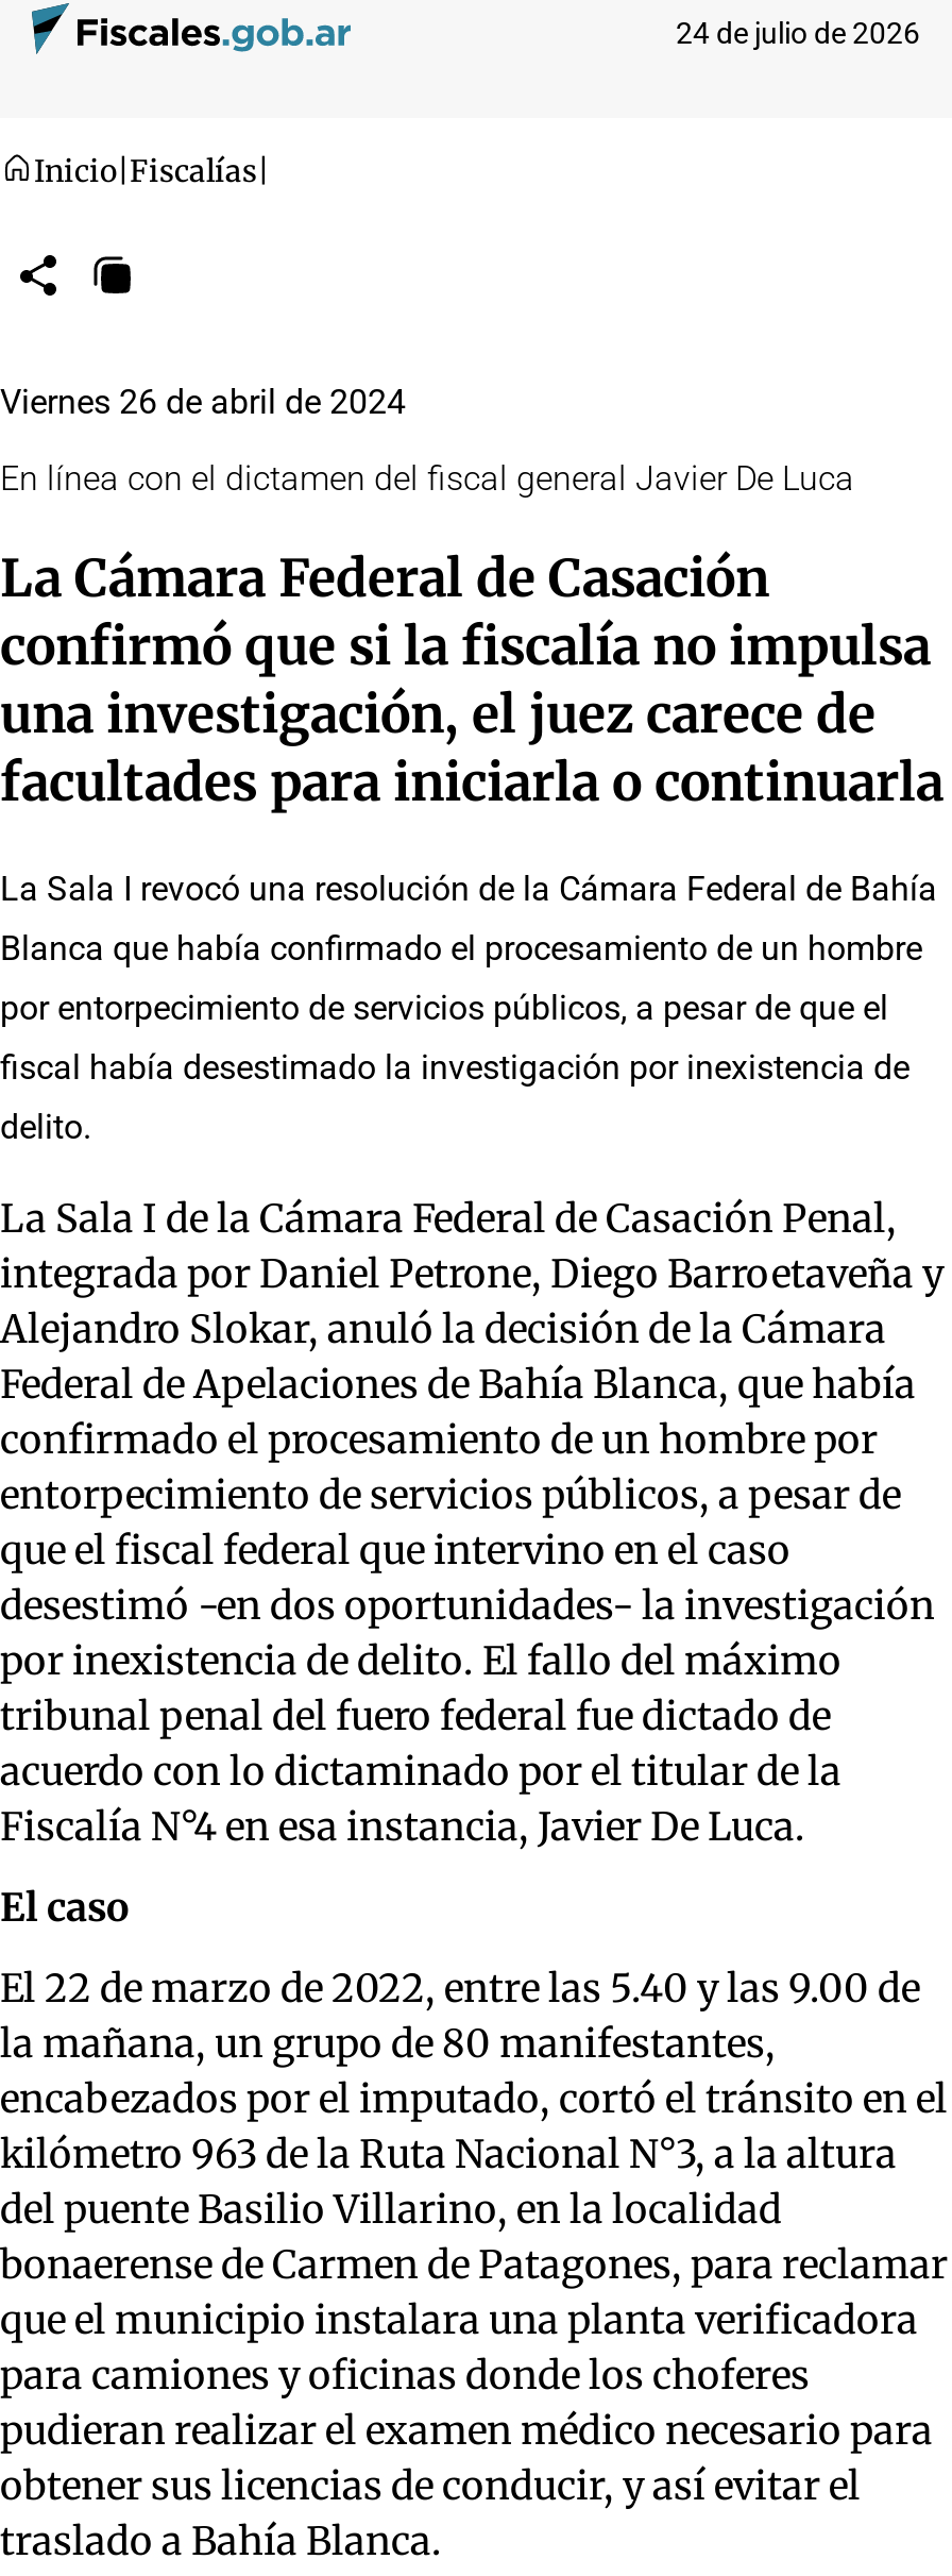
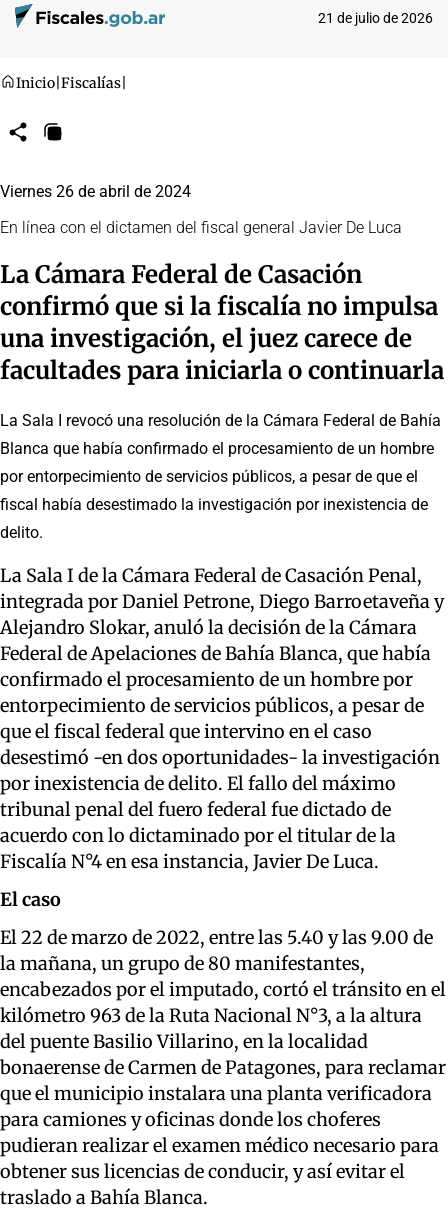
[676,16,920,50] 24 de julio de 2026 -> [318,10,433,26] 21 de julio de 2026

